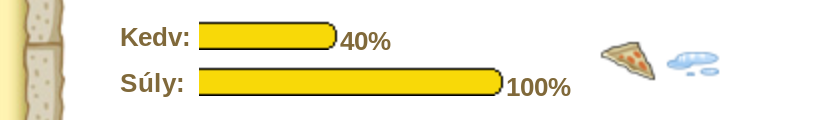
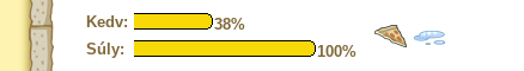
[340,26,392,56] 40% -> [215,15,246,33] 38%

